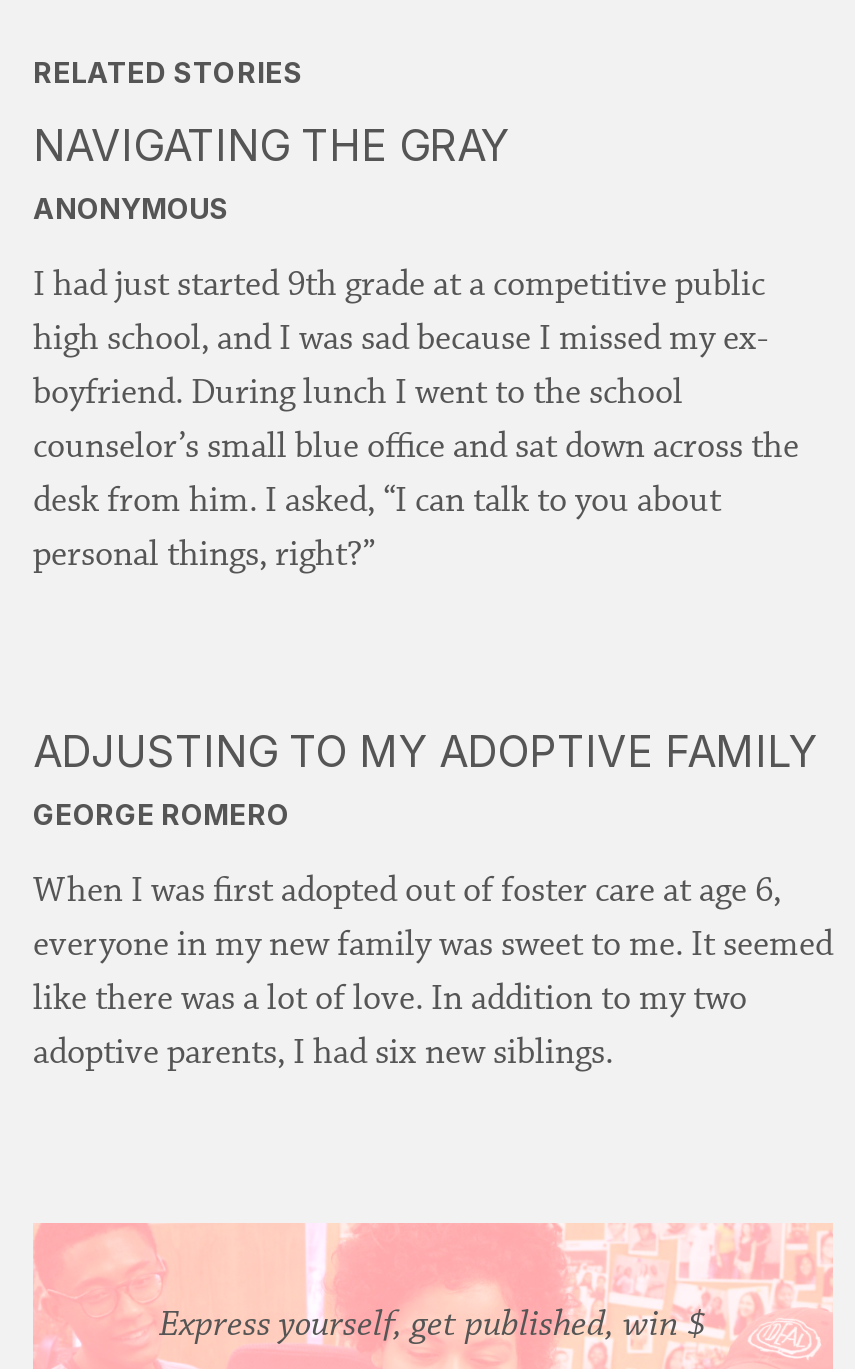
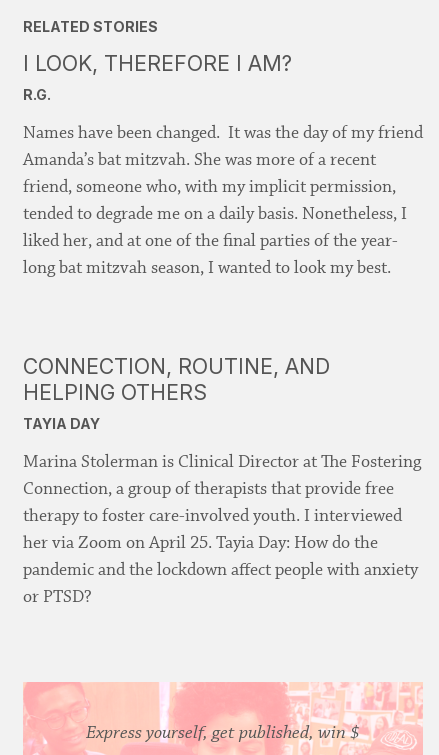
[33,120,799,576] NAVIGATING THE GRAY | ANONYMOUS | I had just started 9th grade at a competitive public | high school, and I was sad because I missed my ex- | boyfriend. During lunch I went to the school | counselor’s small blue office and sat down across the | desk from him. I asked, “I can talk to you about | personal things, right?” -> [23,50,423,278] I LOOK, THEREFORE I AM? | R.G. | Names have been changed. It was the day of my friend | Amanda’s bat mitzvah. She was more of a recent | friend, someone who, with my implicit permission, | tended to degrade me on a daily basis. Nonetheless, I | liked her, and at one of the final parties of the year- | long bat mitzvah season, I wanted to look my best.
[33,726,833,1074] ADJUSTING TO MY ADOPTIVE FAMILY | GEORGE ROMERO | When I was first adopted out of foster care at age 6, | everyone in my new family was sweet to me. It seemed | like there was a lot of love. In addition to my two | adoptive parents, I had six new siblings. -> [23,353,421,607] CONNECTION, ROUTINE, AND | HELPING OTHERS | TAYIA DAY | Marina Stolerman is Clinical Director at The Fostering | Connection, a group of therapists that provide free | therapy to foster care-involved youth. I interviewed | her via Zoom on April 25. Tayia Day: How do the | pandemic and the lockdown affect people with anxiety | or PTSD?

